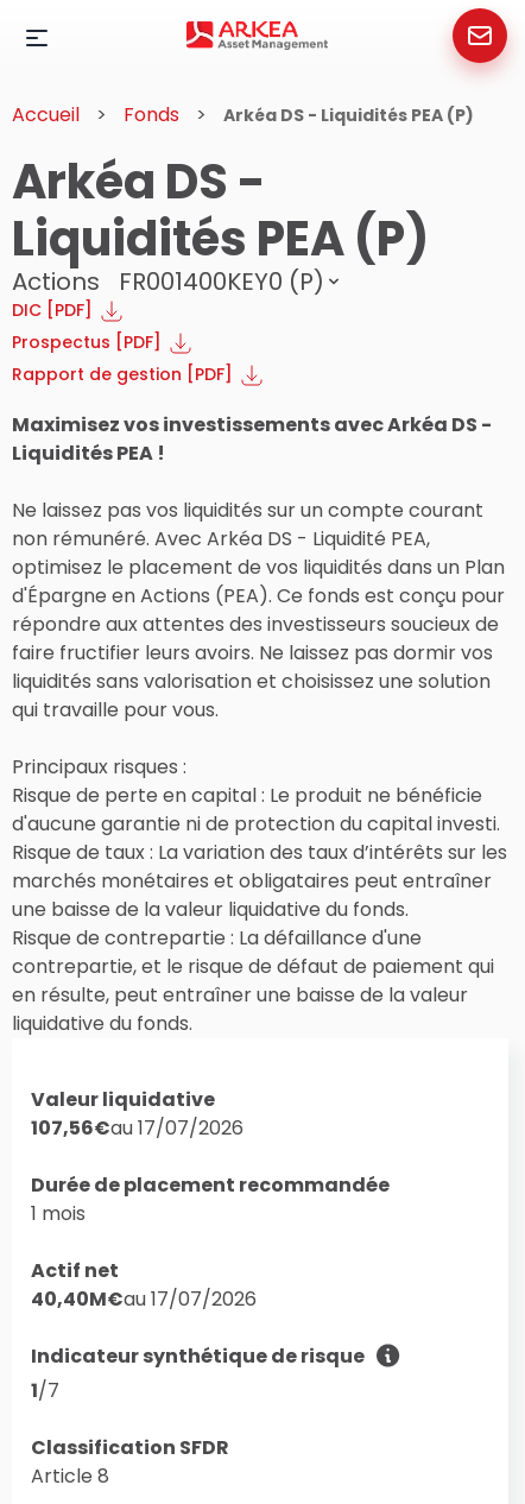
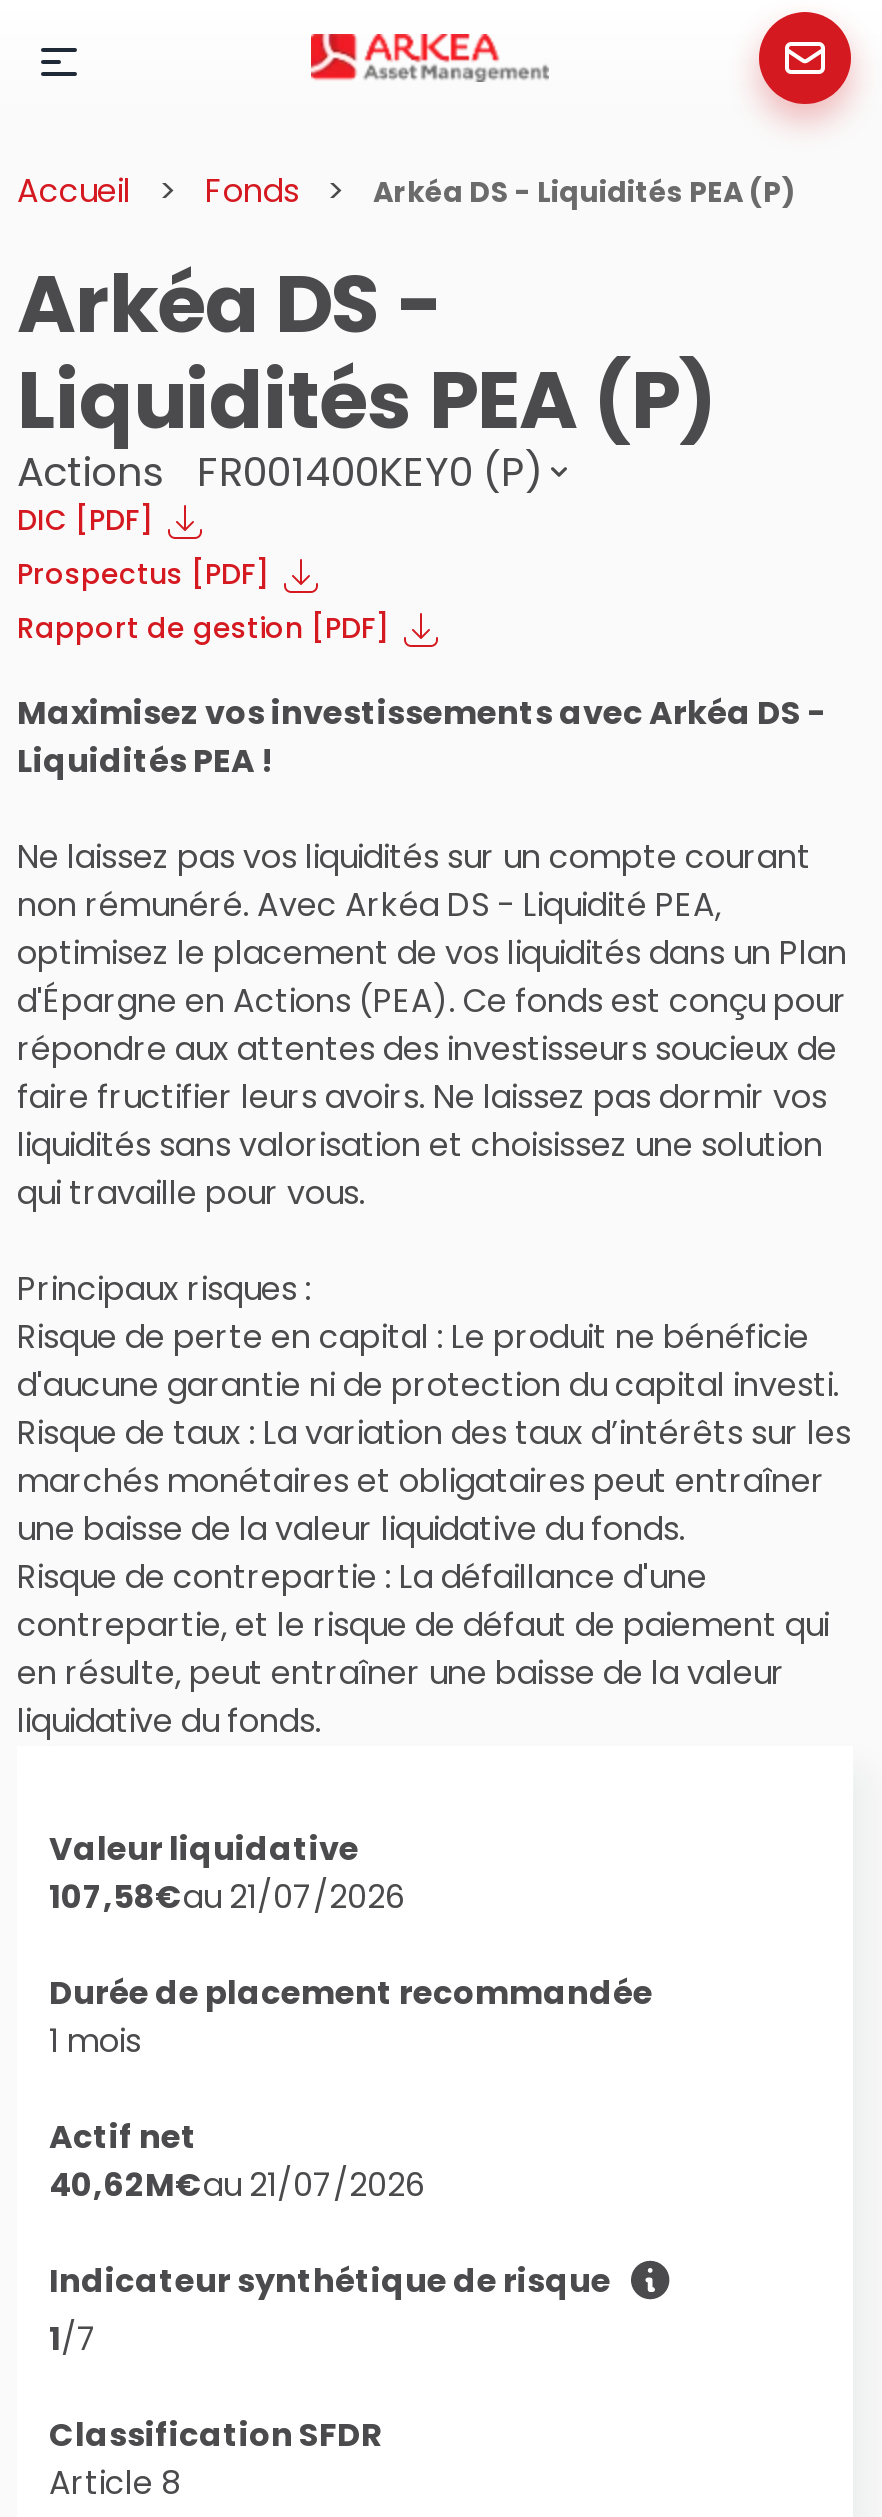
[31,1115,243,1142] 107,56€au 17/07/2026 -> [49,1875,405,1921] 107,58€au 21/07/2026
[31,1286,257,1313] 40,40M€au 17/07/2026 -> [49,2163,425,2209] 40,62M€au 21/07/2026

